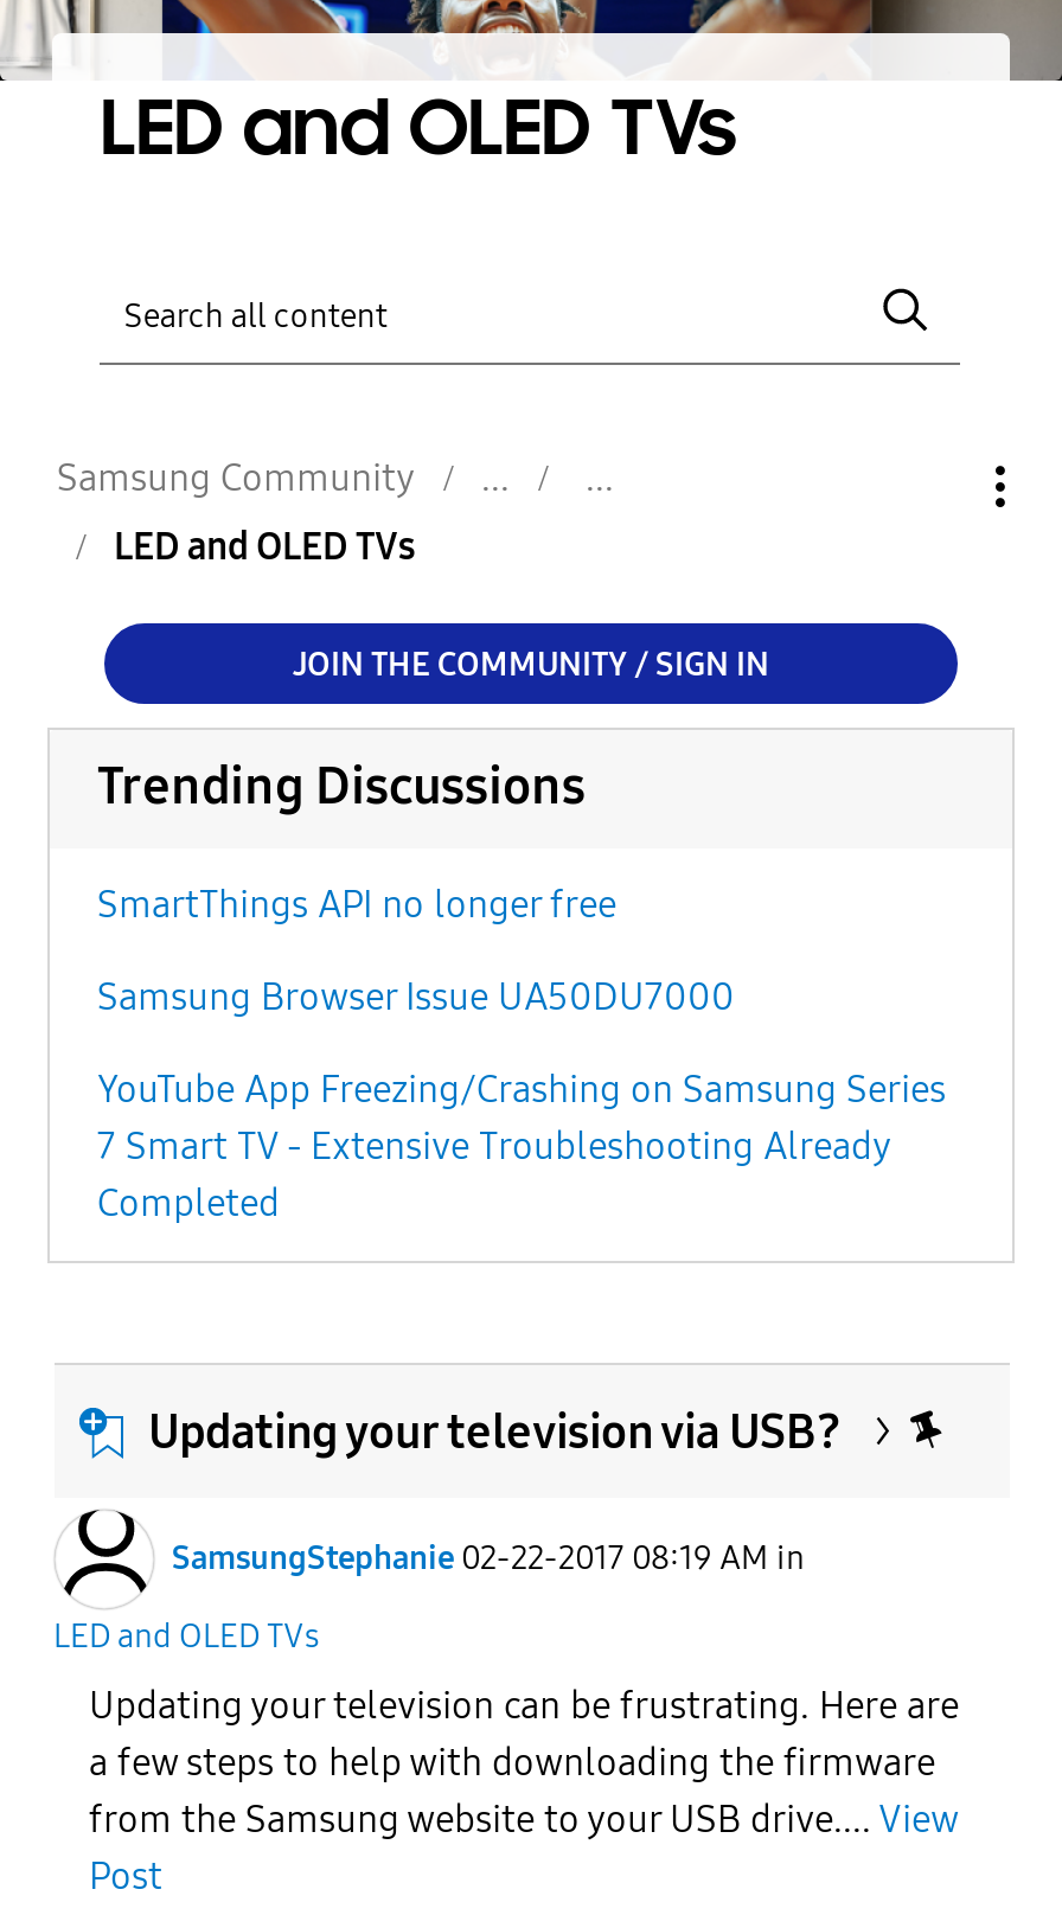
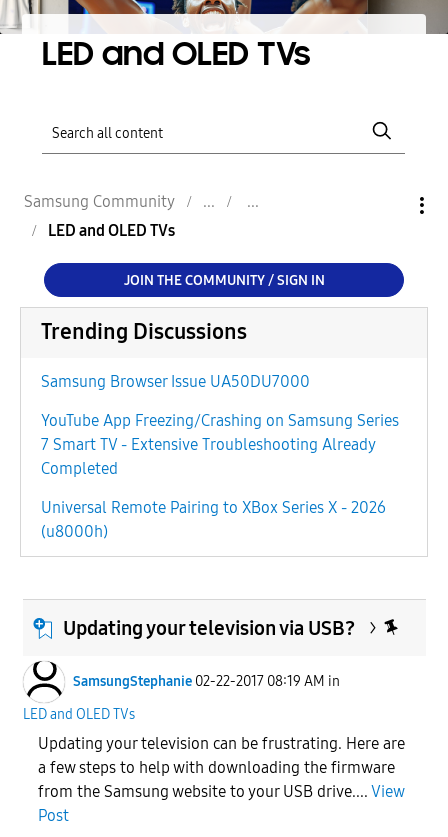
[97,882,616,927] SmartThings API no longer free -> none
moved [97,974,946,1225] -> [41,372,399,478]: Samsung Browser Issue UA50DU7000 | YouTube App Freezing/Crashing on Samsung Series | 7 Smart TV - Extensive Troubleshooting Already | Completed
none -> [41,498,386,541] Universal Remote Pairing to XBox Series X - 2026 | (u8000h)

